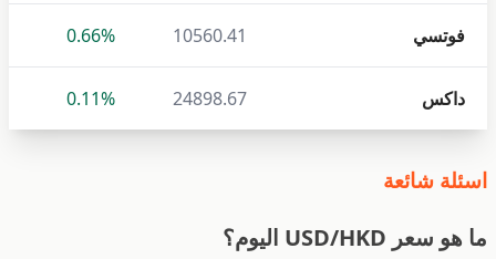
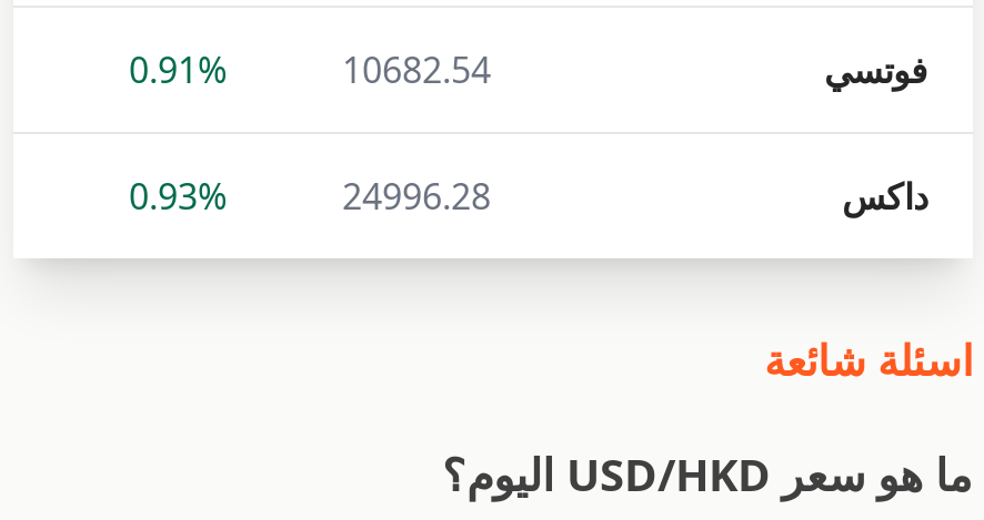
[66,23,115,47] 0.66% -> [129,47,227,95] 0.91%
[173,23,247,47] 10560.41 -> [342,47,491,95] 10682.54
[66,86,115,110] 0.11% -> [129,173,227,222] 0.93%
[173,86,247,110] 24898.67 -> [342,173,491,222] 24996.28

